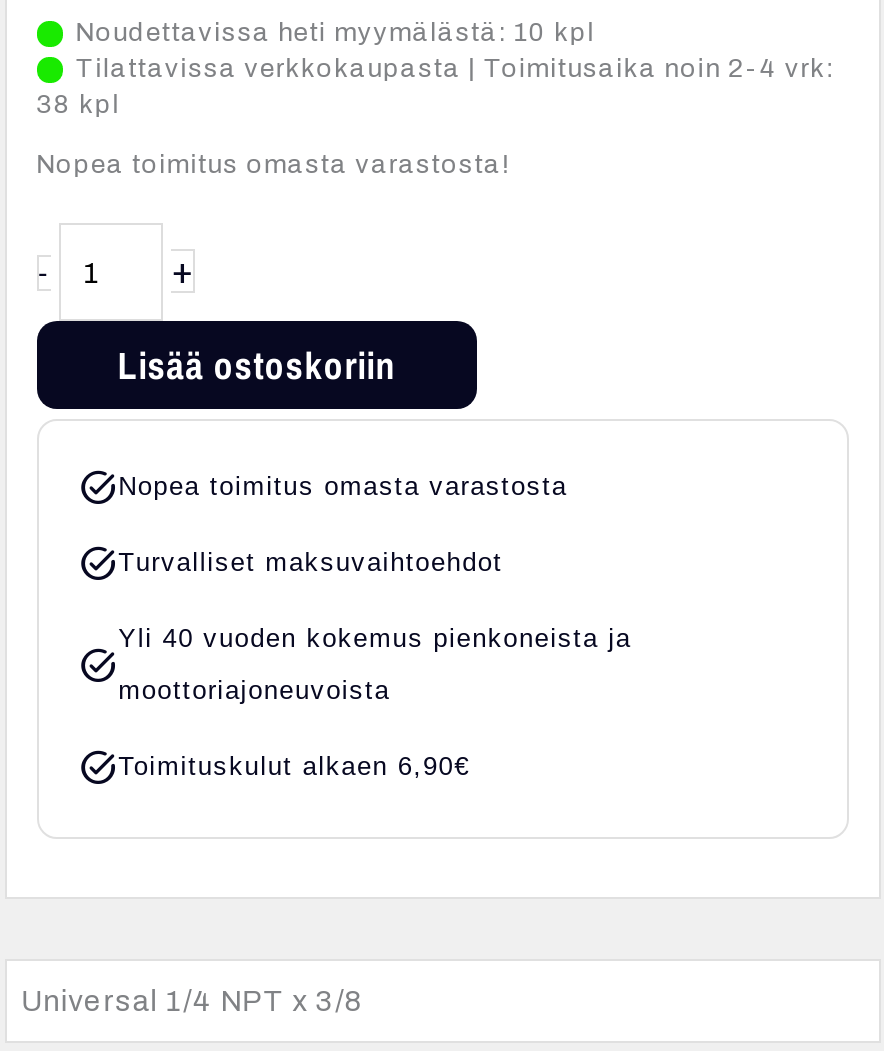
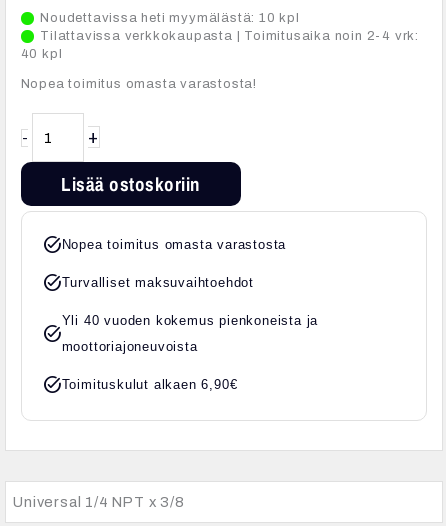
[36,90,120,120] 38 kpl -> [21,46,62,61] 40 kpl

